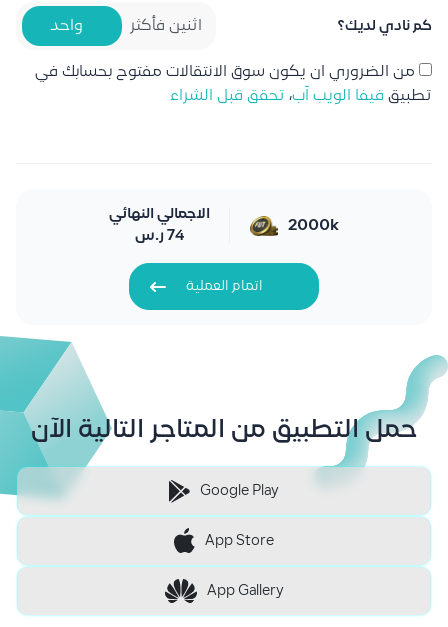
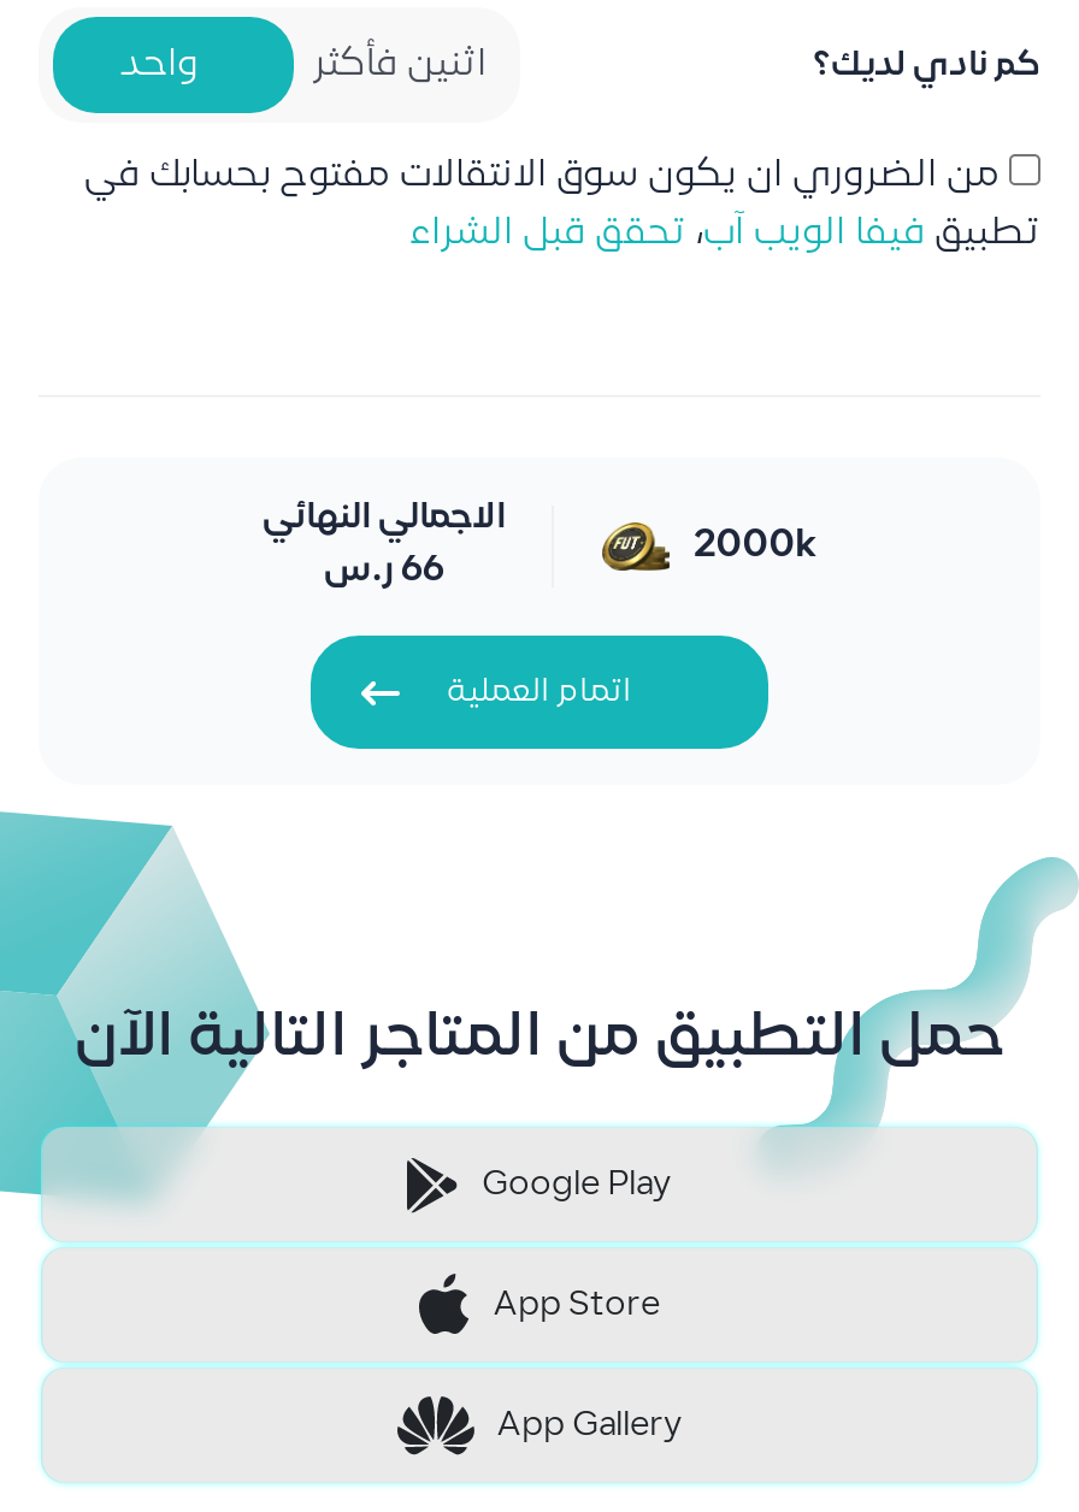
[135,229,184,244] 74 ر.س -> [324,554,444,591] 66 ر.س

